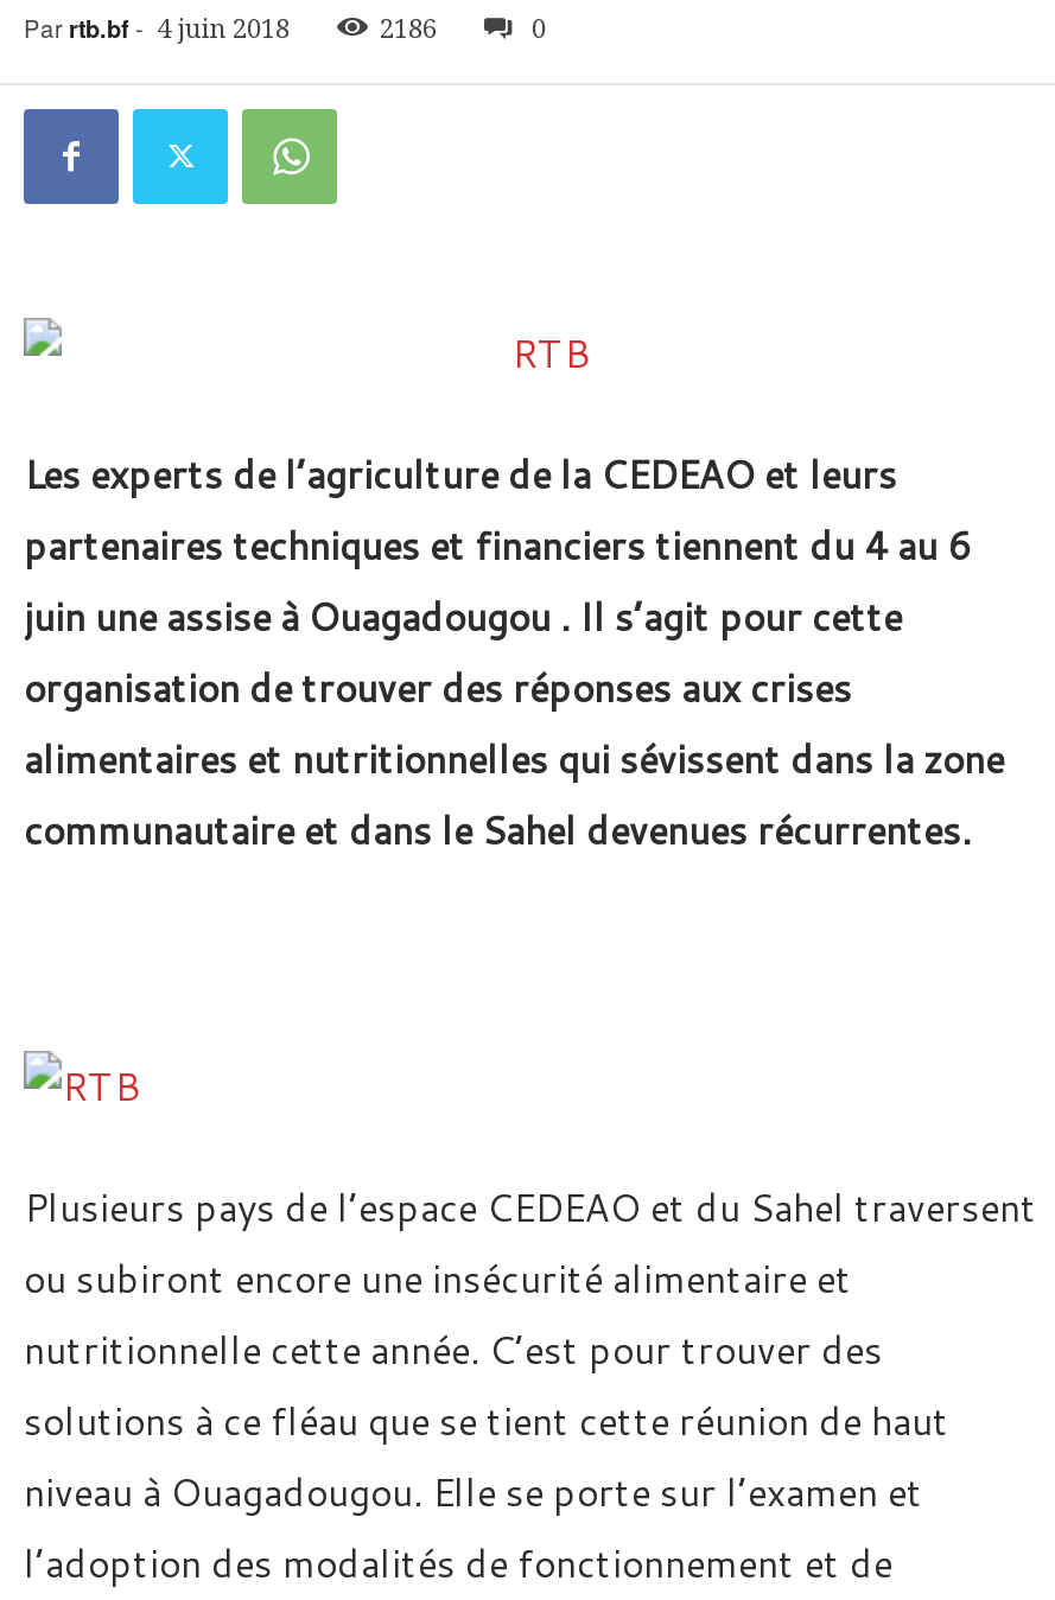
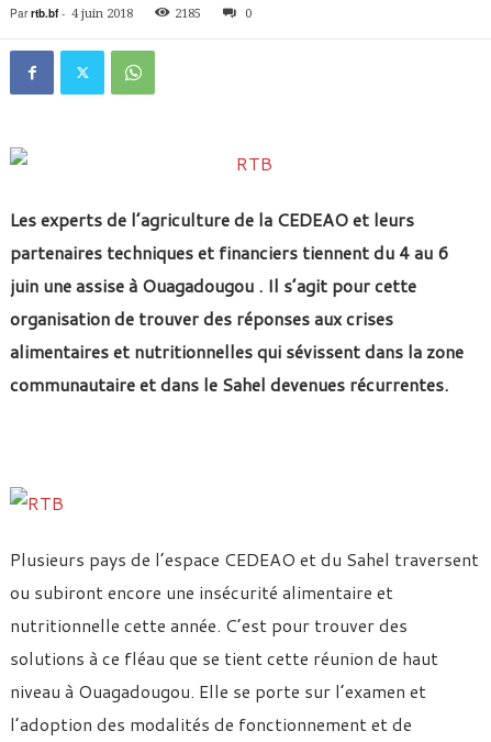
[380,14,437,45] 2186 -> [175,7,201,21] 2185

